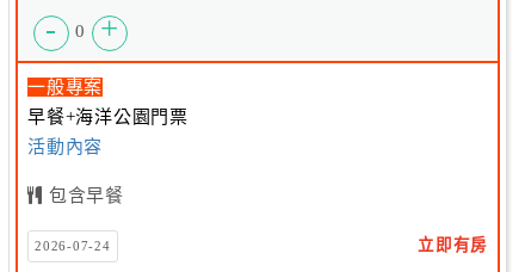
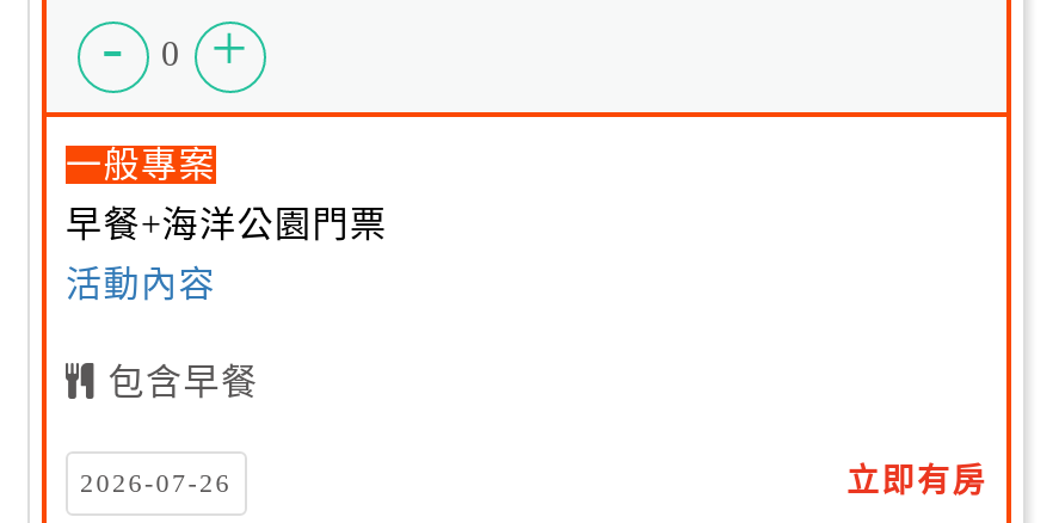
[35,239,110,253] 2026-07-24 -> [80,468,232,497] 2026-07-26

